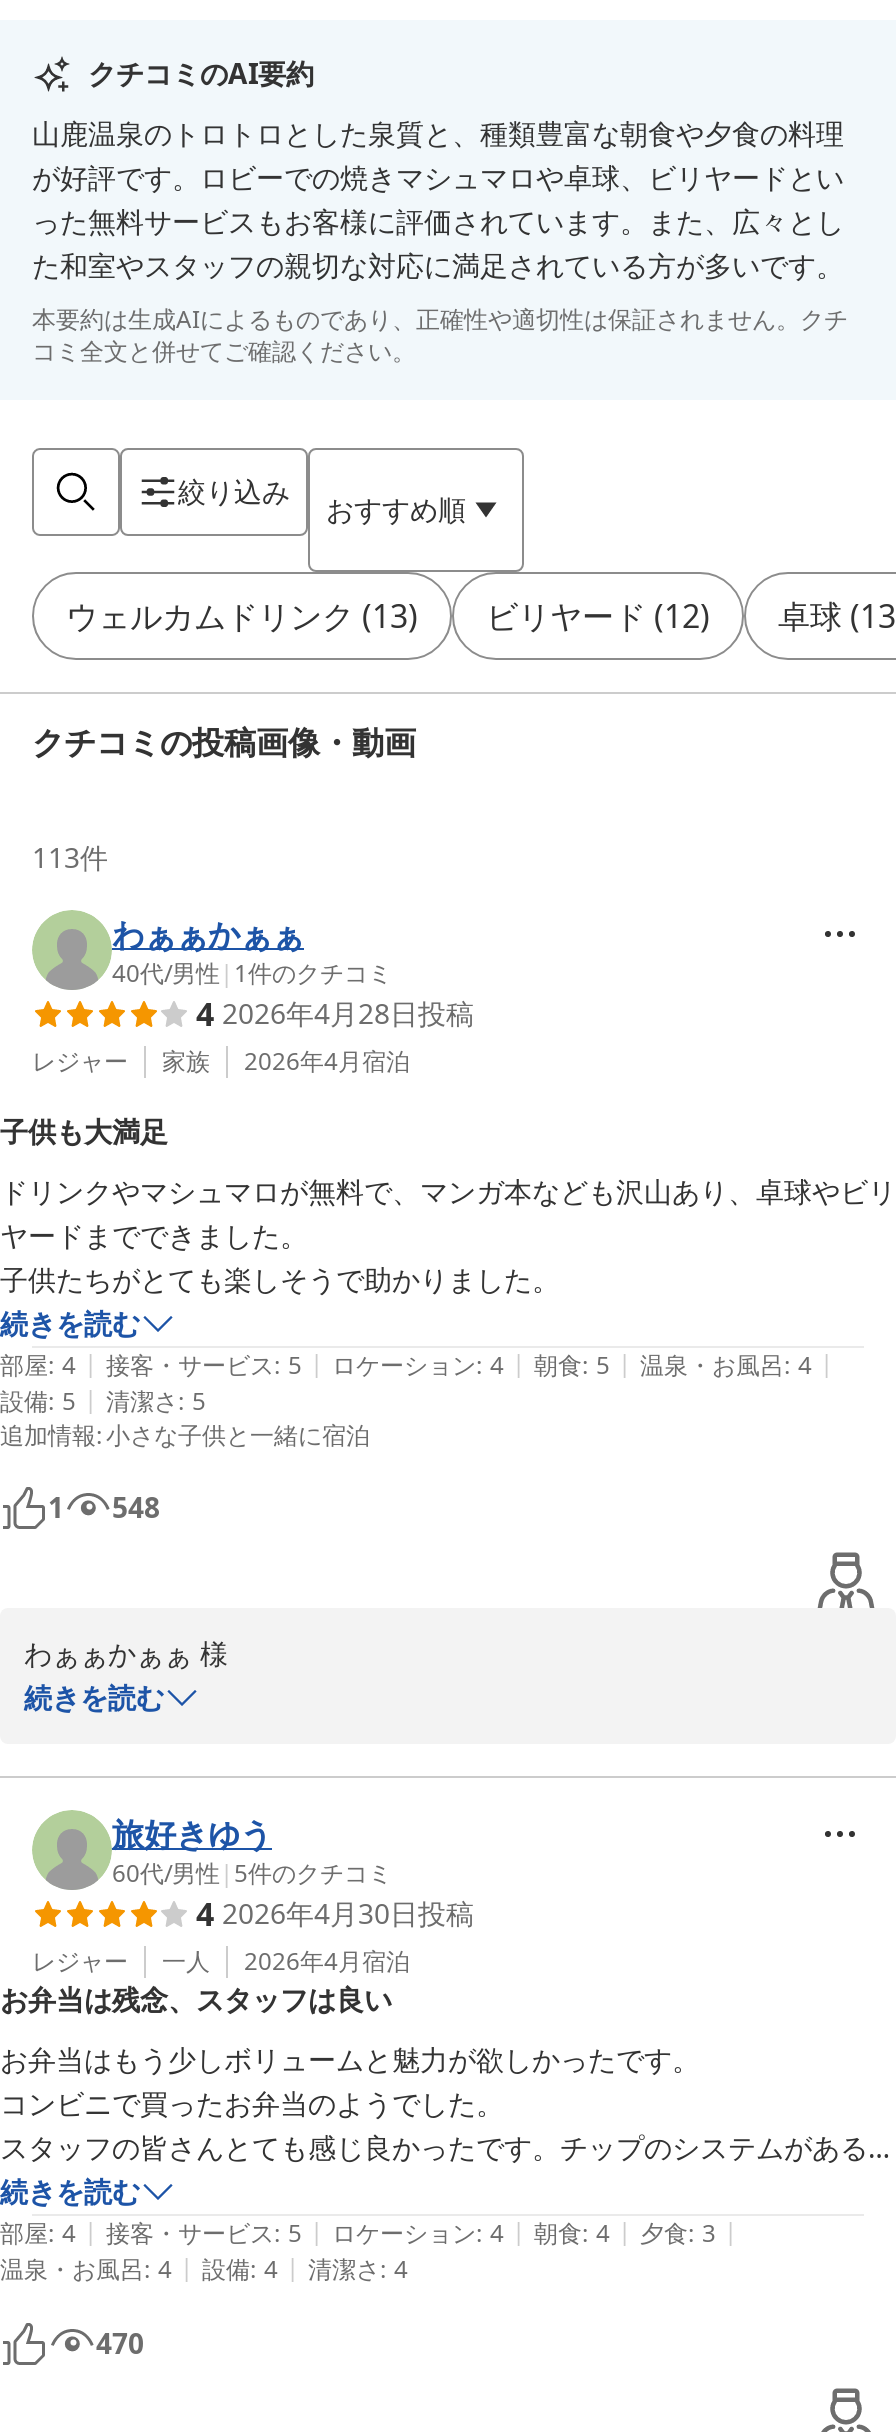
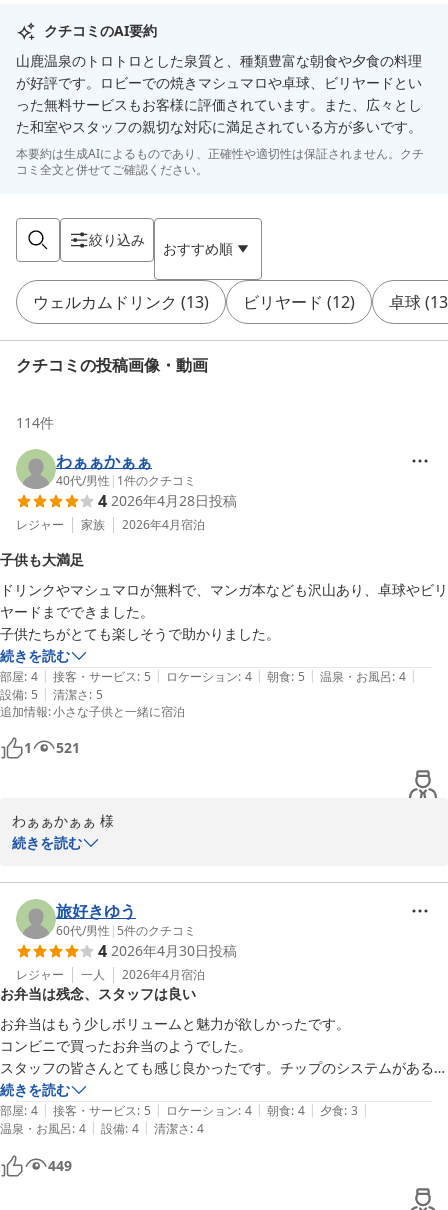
[32,838,108,876] 113件 -> [16,413,54,432] 114件
[48,1488,160,1526] 1 548 -> [24,738,80,757] 1 521
[96,2324,144,2362] 470 -> [48,1156,72,1175] 449

